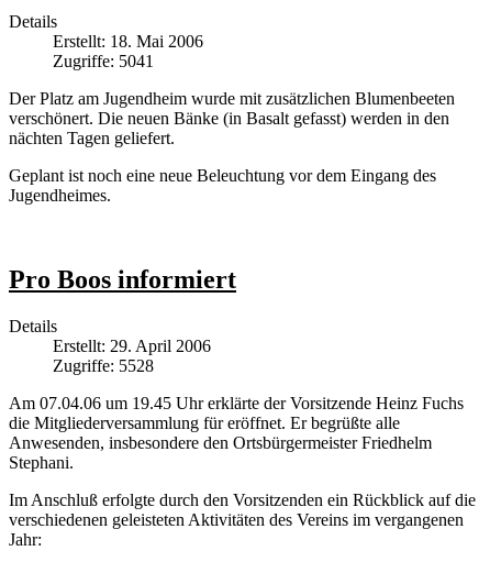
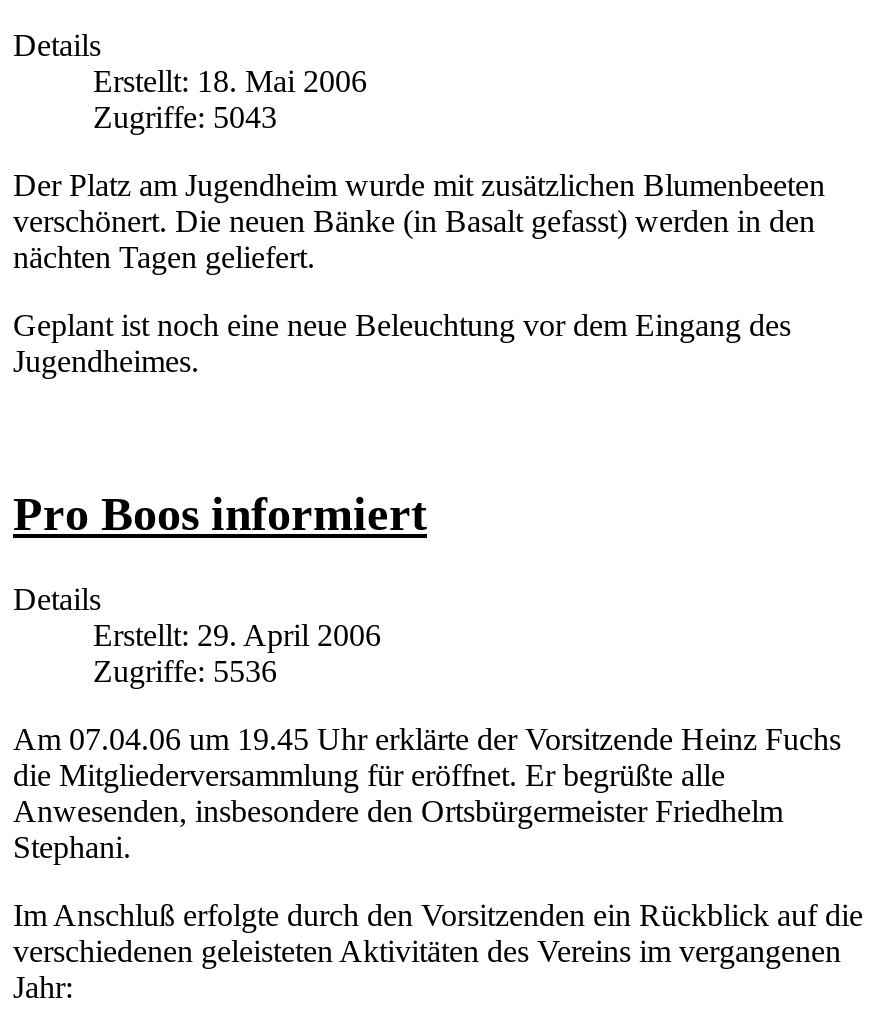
[53,51,154,70] Zugriffe: 5041 -> [93,99,277,133] Zugriffe: 5043
[53,356,154,374] Zugriffe: 5528 -> [93,653,277,687] Zugriffe: 5536

